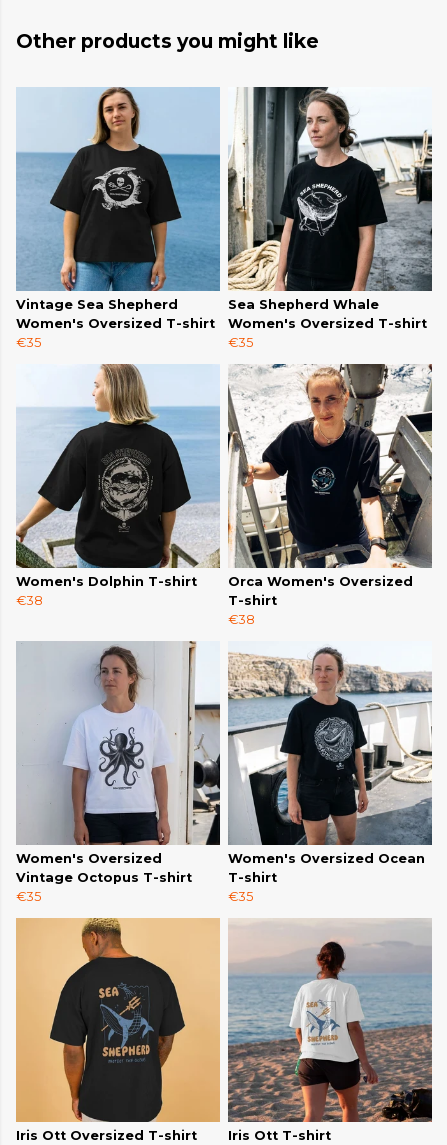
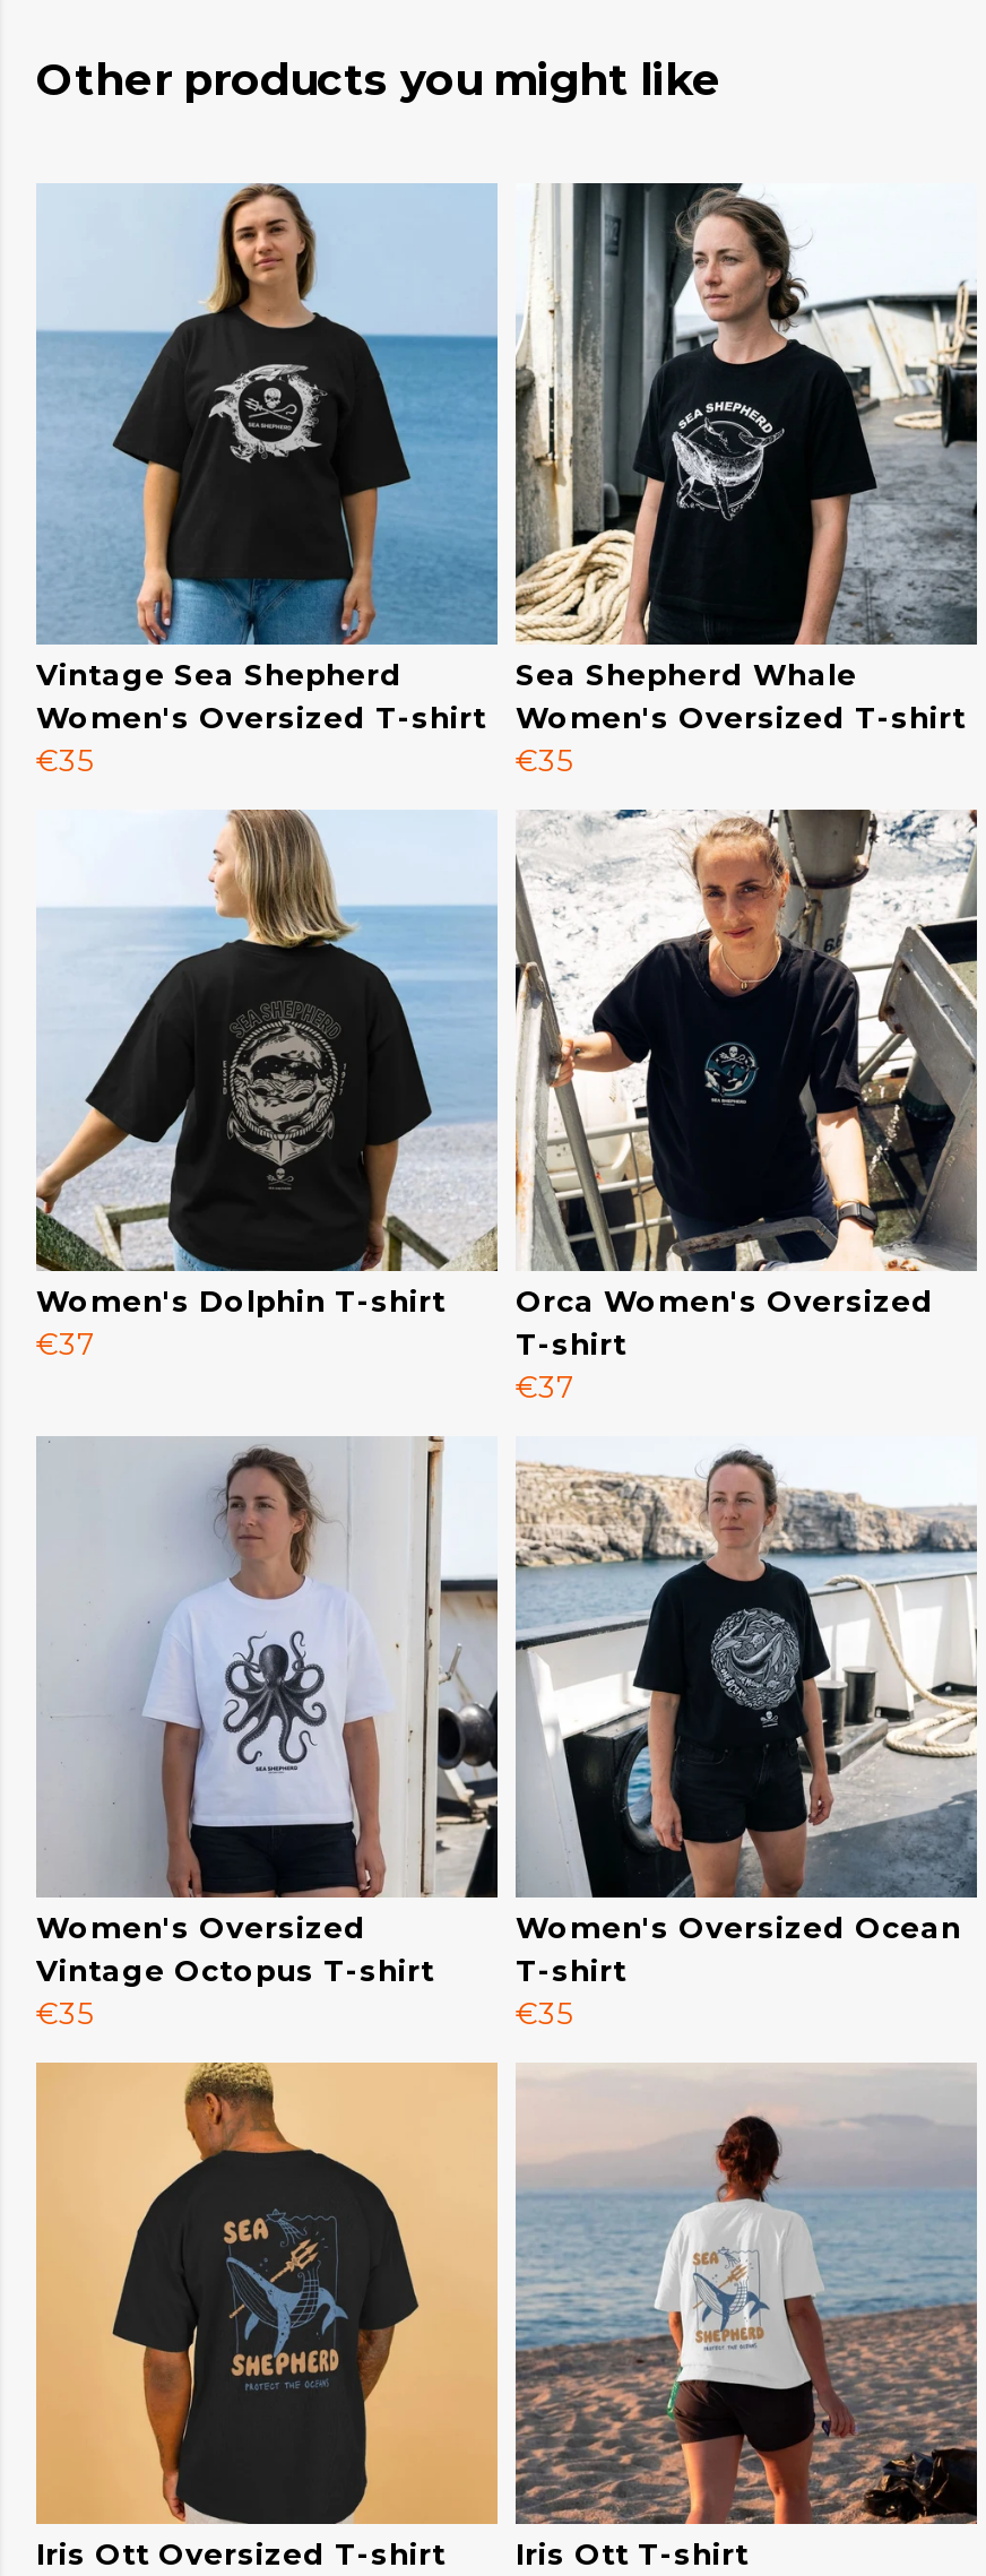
[16,593,43,608] €38 -> [36,1328,93,1362] €37
[228,612,255,627] €38 -> [516,1371,572,1405] €37

